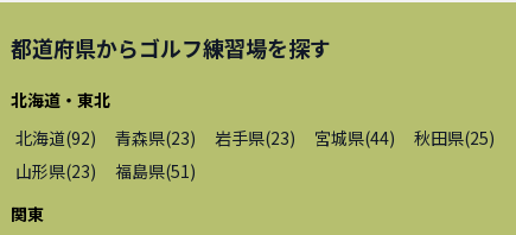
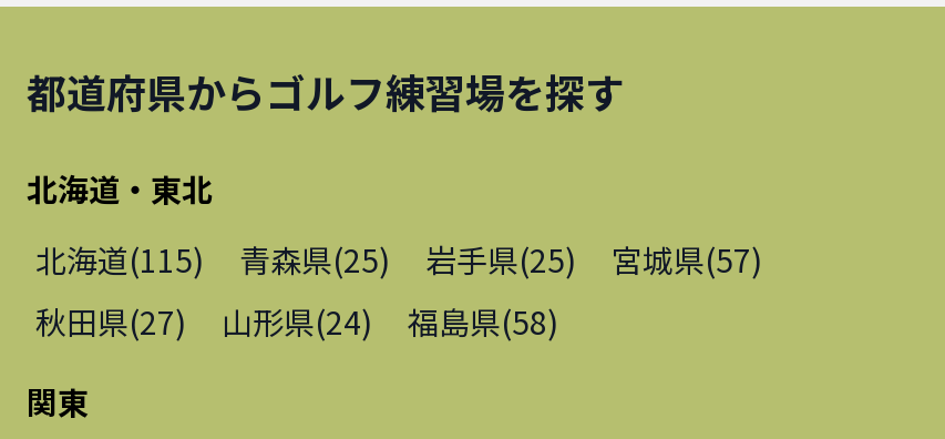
[15,125,96,149] 北海道(92) -> [35,236,204,281] 北海道(115)
[115,125,196,149] 青森県(23) -> [239,236,390,281] 青森県(25)
[215,125,295,149] 岩手県(23) -> [425,236,576,281] 岩手県(25)
[314,125,395,149] 宮城県(44) -> [612,236,762,281] 宮城県(57)
[414,125,495,149] 秋田県(25) -> [35,298,186,343] 秋田県(27)
[15,159,96,182] 山形県(23) -> [222,298,372,343] 山形県(24)
[115,159,196,182] 福島県(51) -> [408,298,558,343] 福島県(58)

